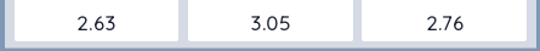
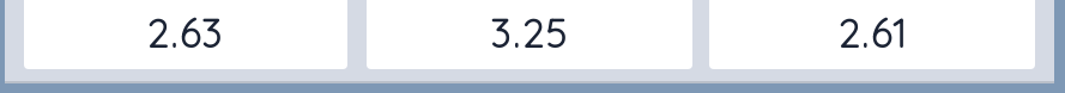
[250,11,291,35] 3.05 -> [490,10,569,57] 3.25
[426,11,464,35] 2.76 -> [838,10,908,57] 2.61

